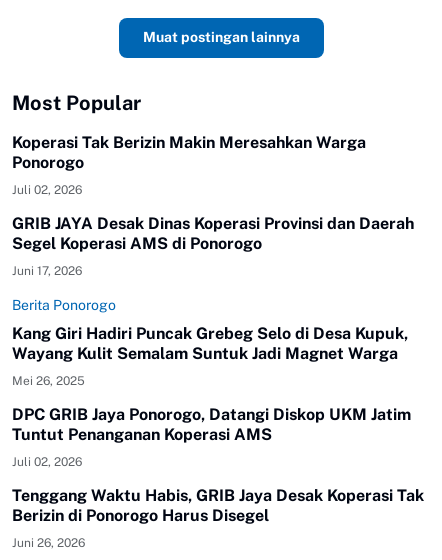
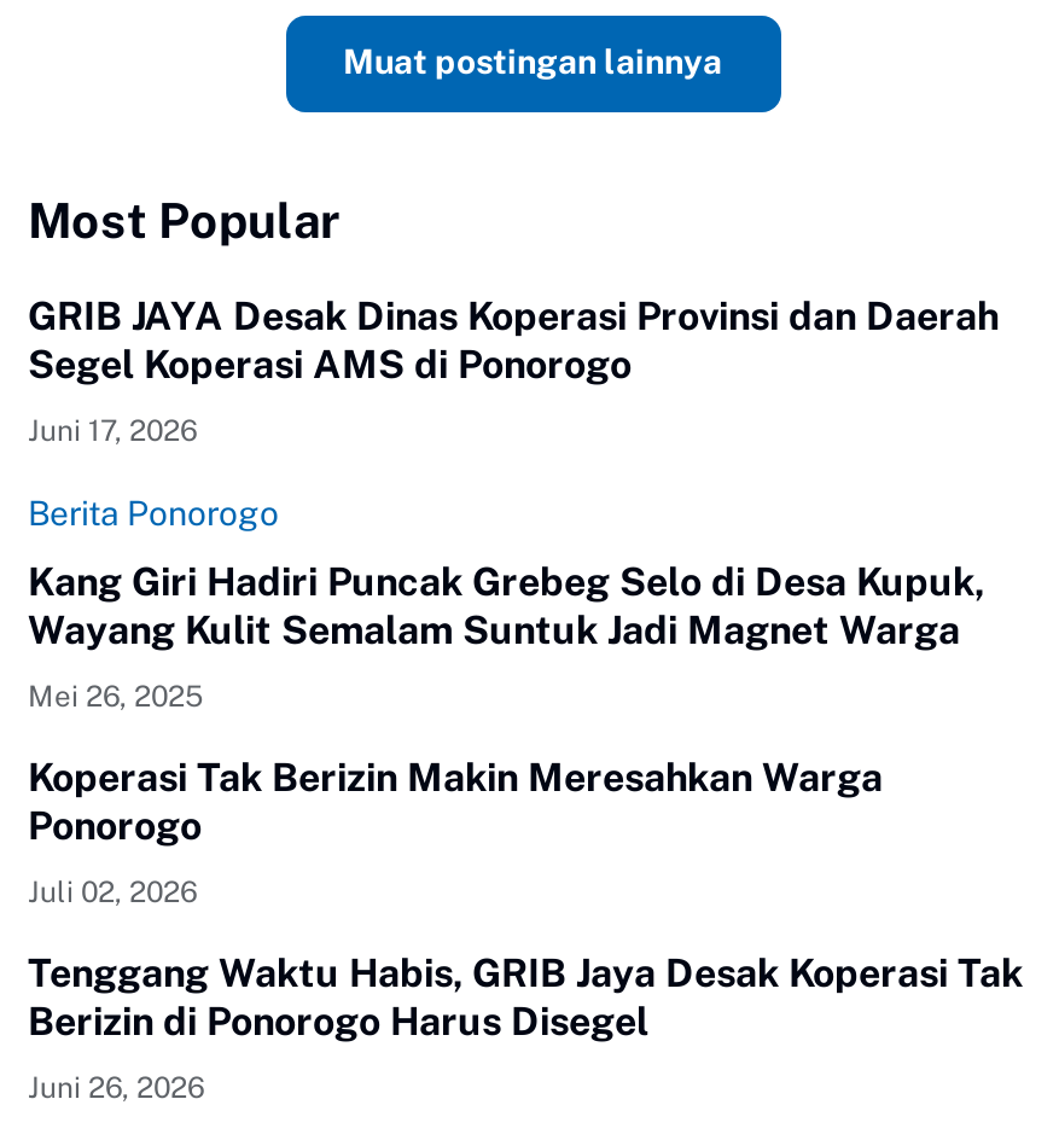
moved [12,133,366,172] -> [28,754,883,848]: Koperasi Tak Berizin Makin Meresahkan Warga | Ponorogo
[12,183,82,197] Juli 02, 2026 -> none
[12,405,411,444] DPC GRIB Jaya Ponorogo, Datangi Diskop UKM Jatim | Tuntut Penanganan Koperasi AMS -> none

